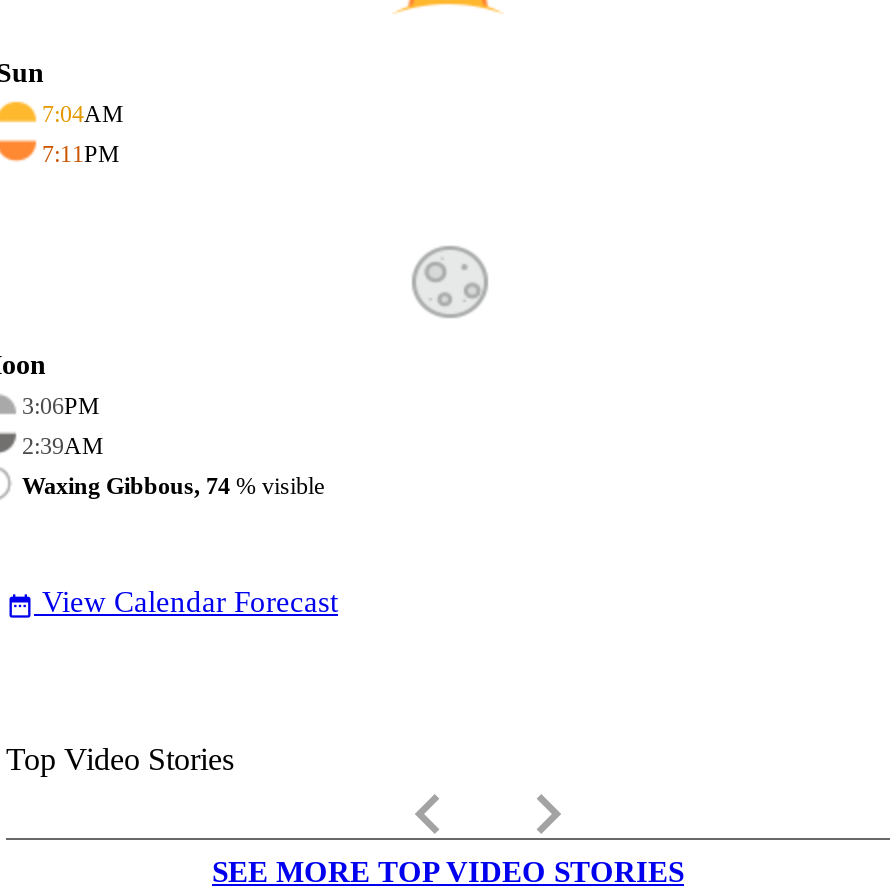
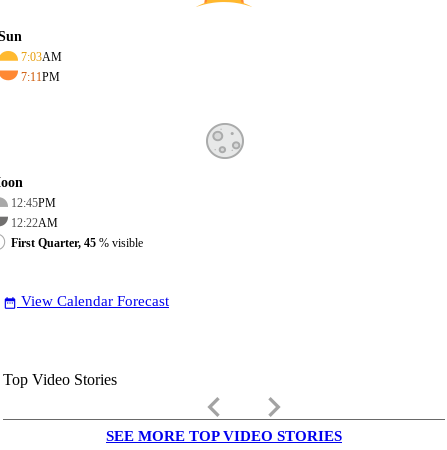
[42,100,124,128] 7:04AM -> [21,50,62,64] 7:03AM
[22,392,100,420] 3:06PM -> [11,196,56,210] 12:45PM
[22,432,104,460] 2:39AM -> [11,216,58,230] 12:22AM
[22,472,324,500] Waxing Gibbous, 74% visible -> [11,236,143,250] First Quarter, 45% visible

